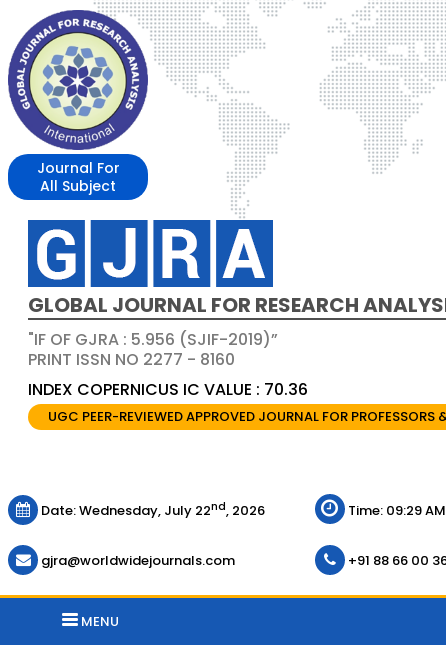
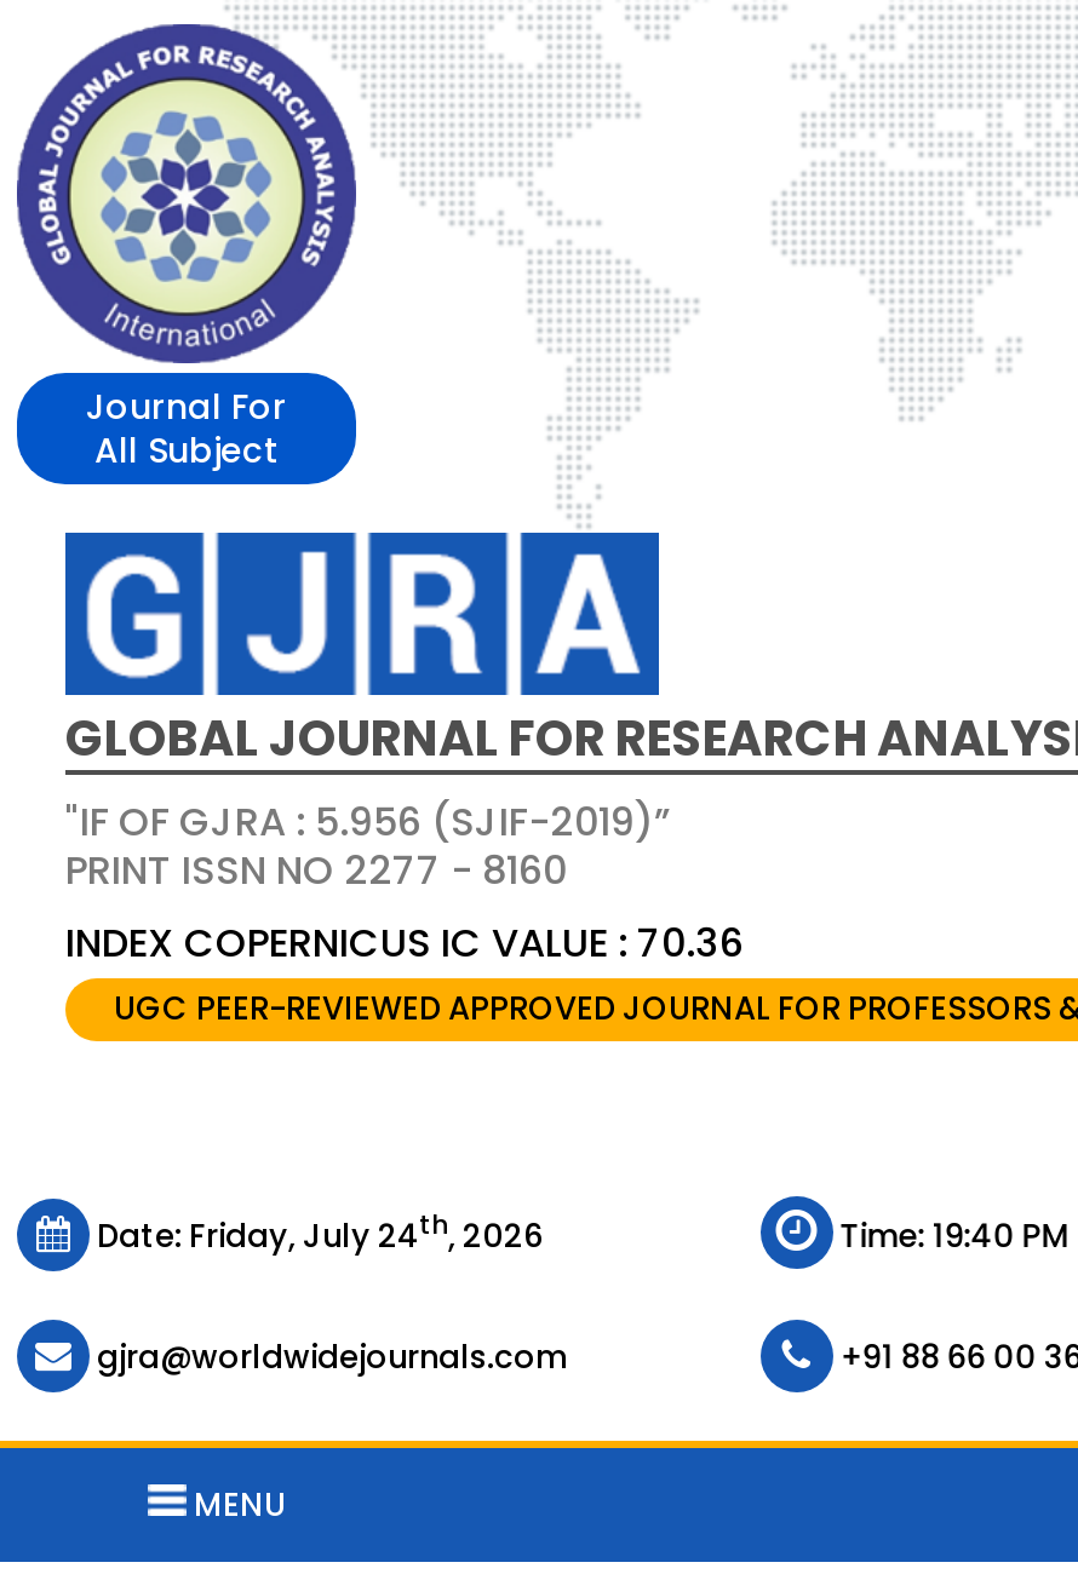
[38,499,265,520] Date: Wednesday, July 22nd, 2026 -> [90,1208,543,1259] Date: Friday, July 24th, 2026
[345,501,446,520] Time: 09:29 AM -> [833,1213,1070,1259] Time: 19:40 PM

